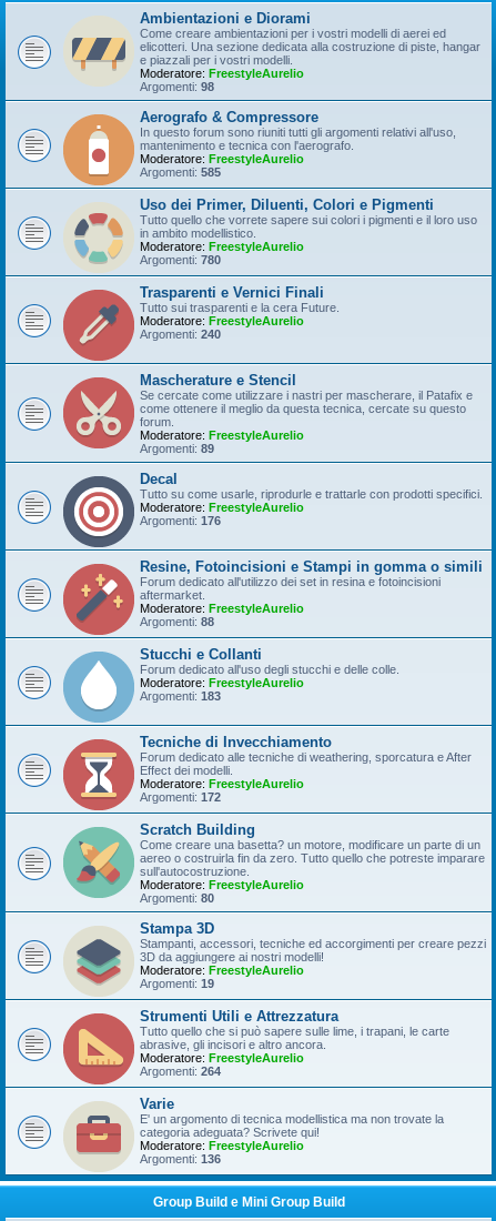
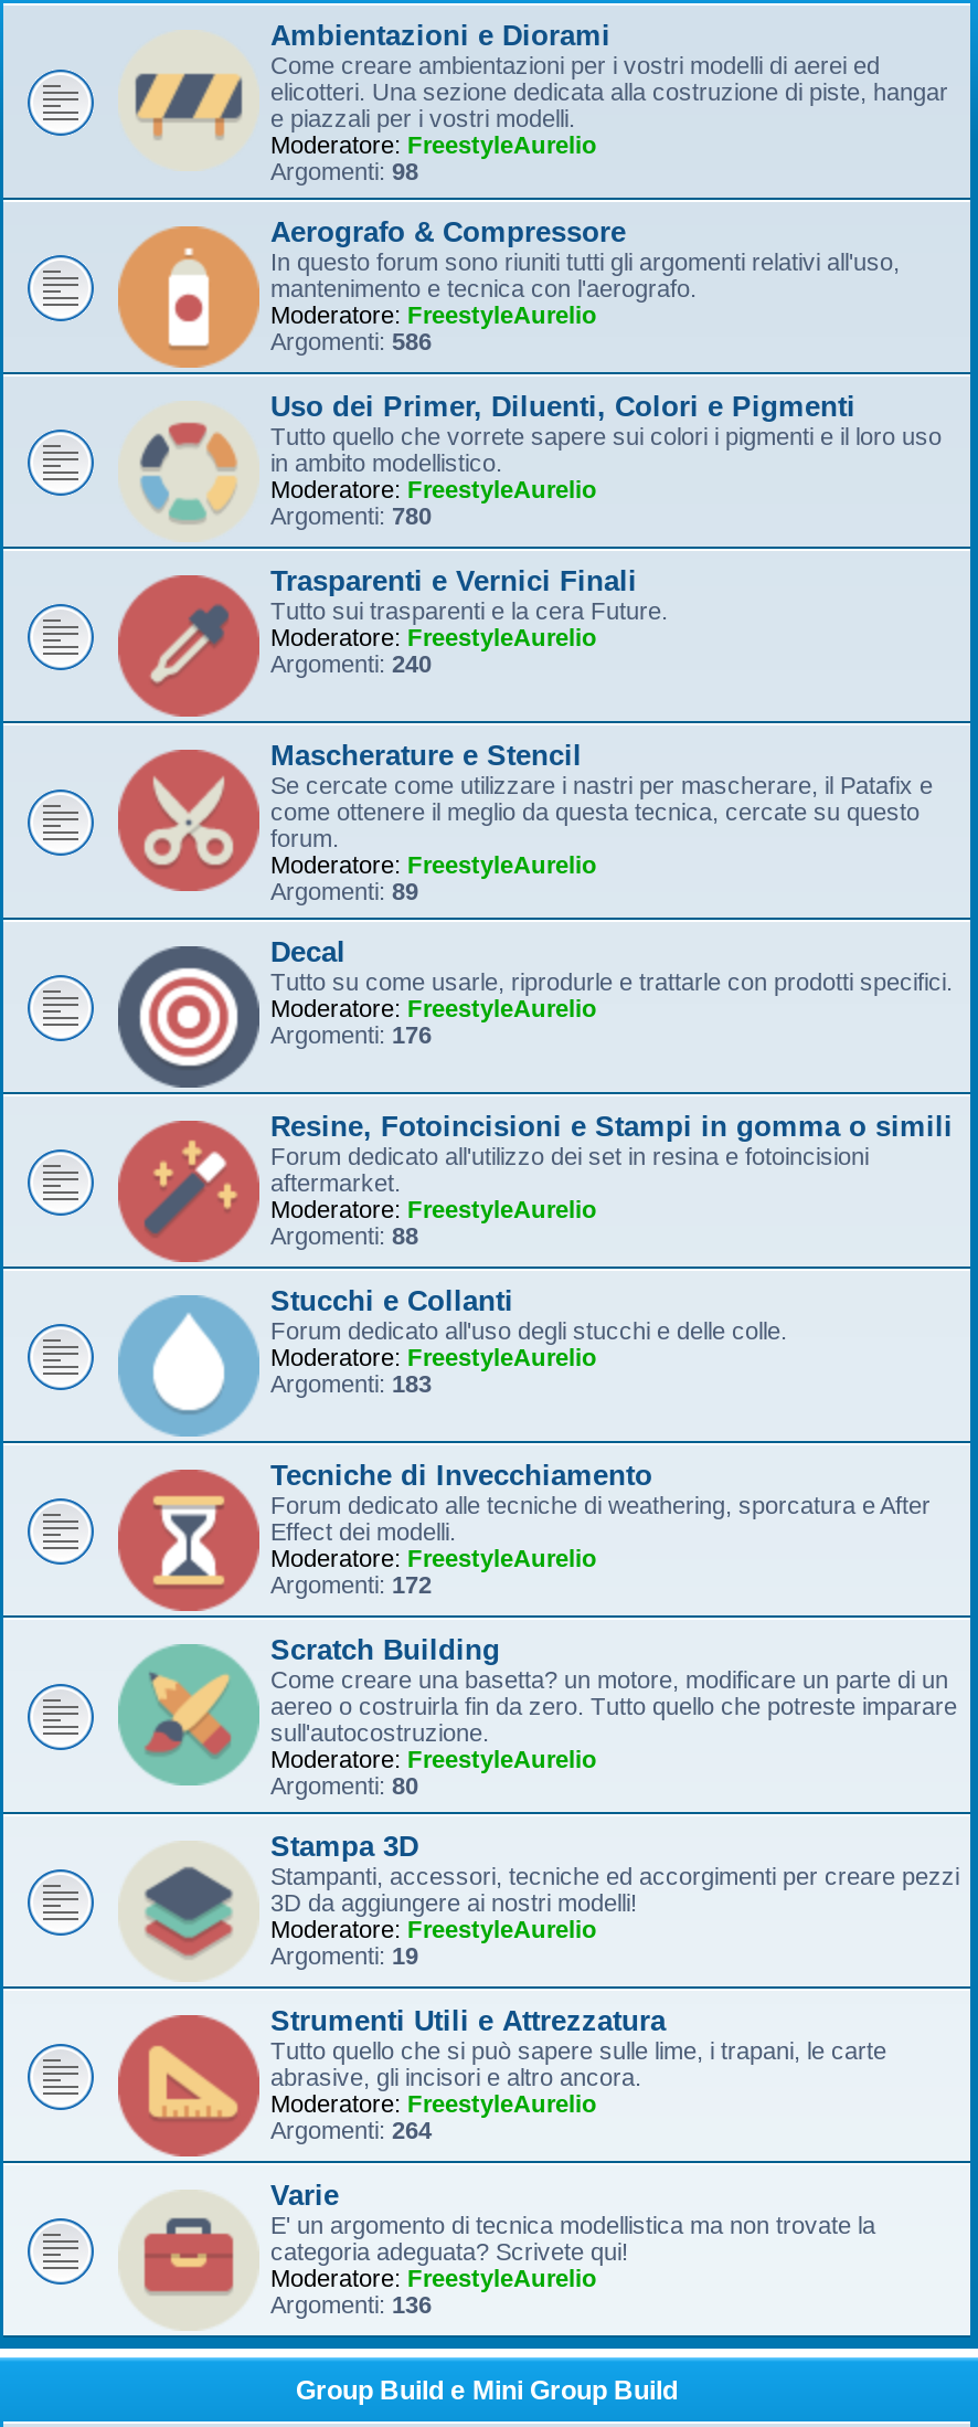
[140,165,221,179] Argomenti: 585 -> [270,328,432,354] Argomenti: 586

